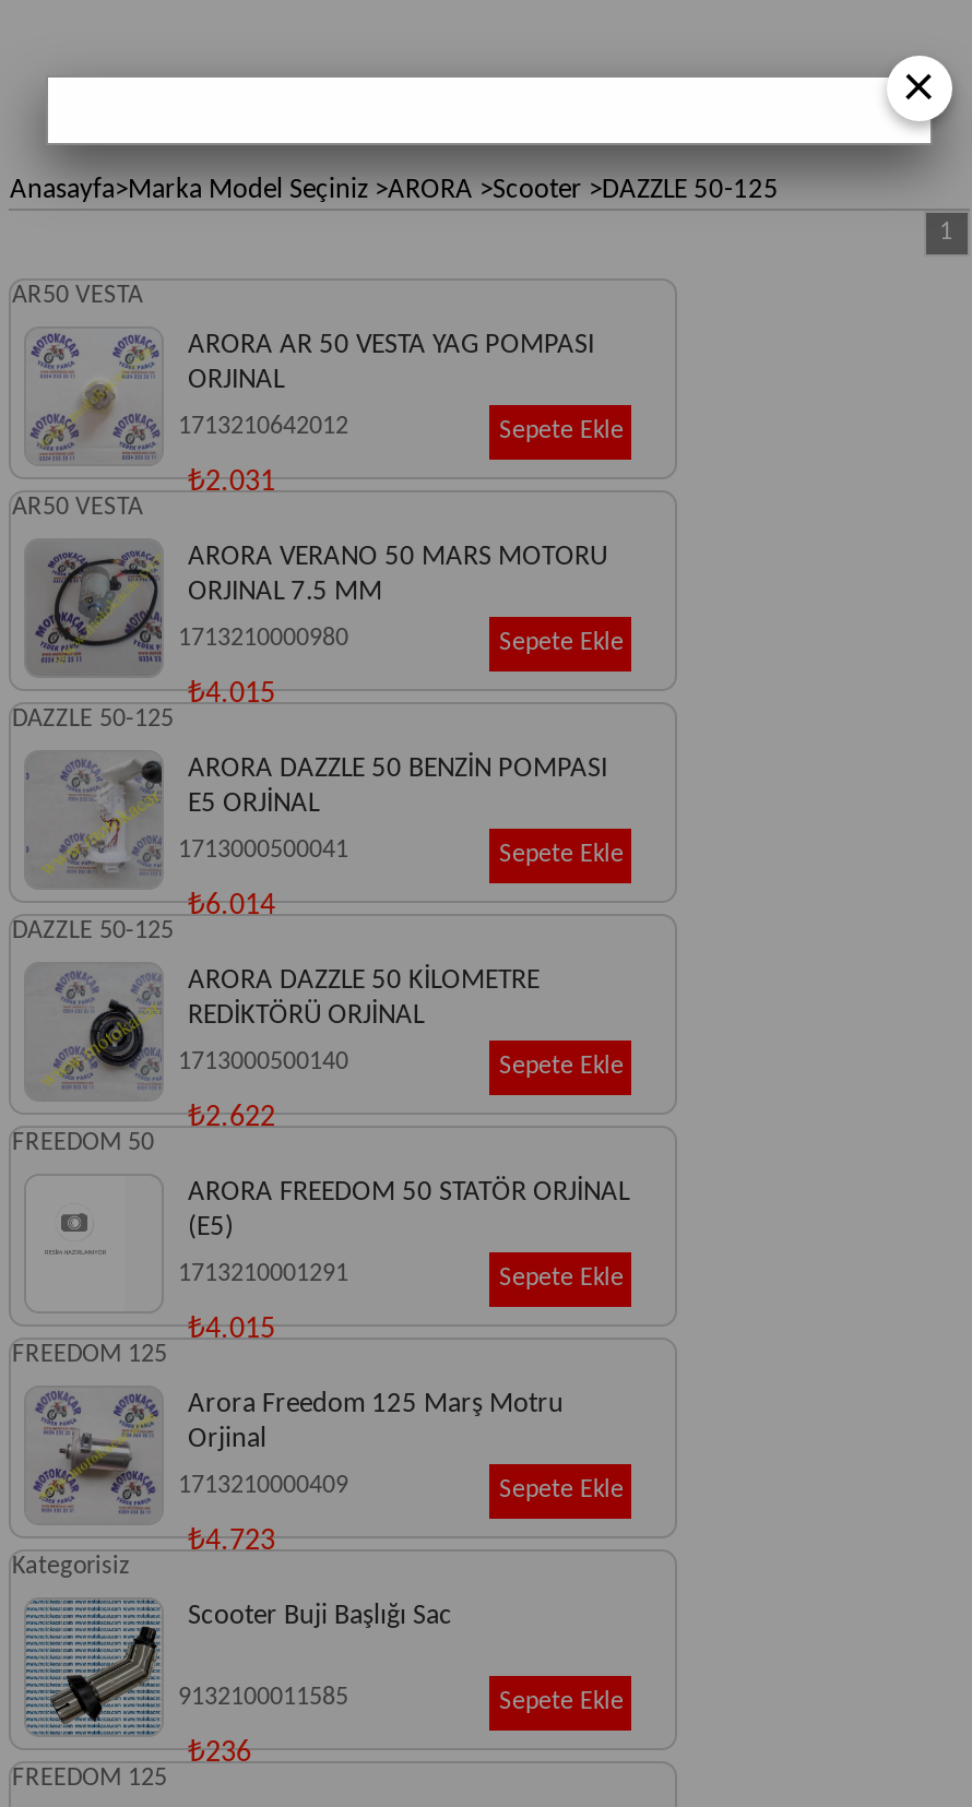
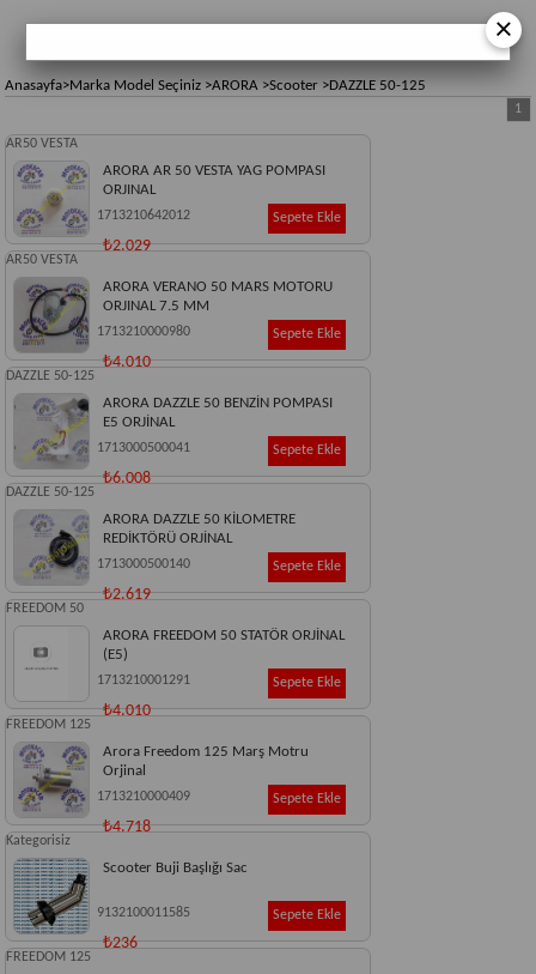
[188,466,275,499] ₺2.031 -> [103,237,151,255] ₺2.029
[188,678,275,711] ₺4.015 -> [103,353,151,371] ₺4.010
[188,890,275,923] ₺6.014 -> [103,470,151,488] ₺6.008
[188,1102,275,1134] ₺2.622 -> [103,586,151,604] ₺2.619
[188,1313,275,1346] ₺4.015 -> [103,702,151,720] ₺4.010
[188,1525,275,1558] ₺4.723 -> [103,818,151,836] ₺4.718

